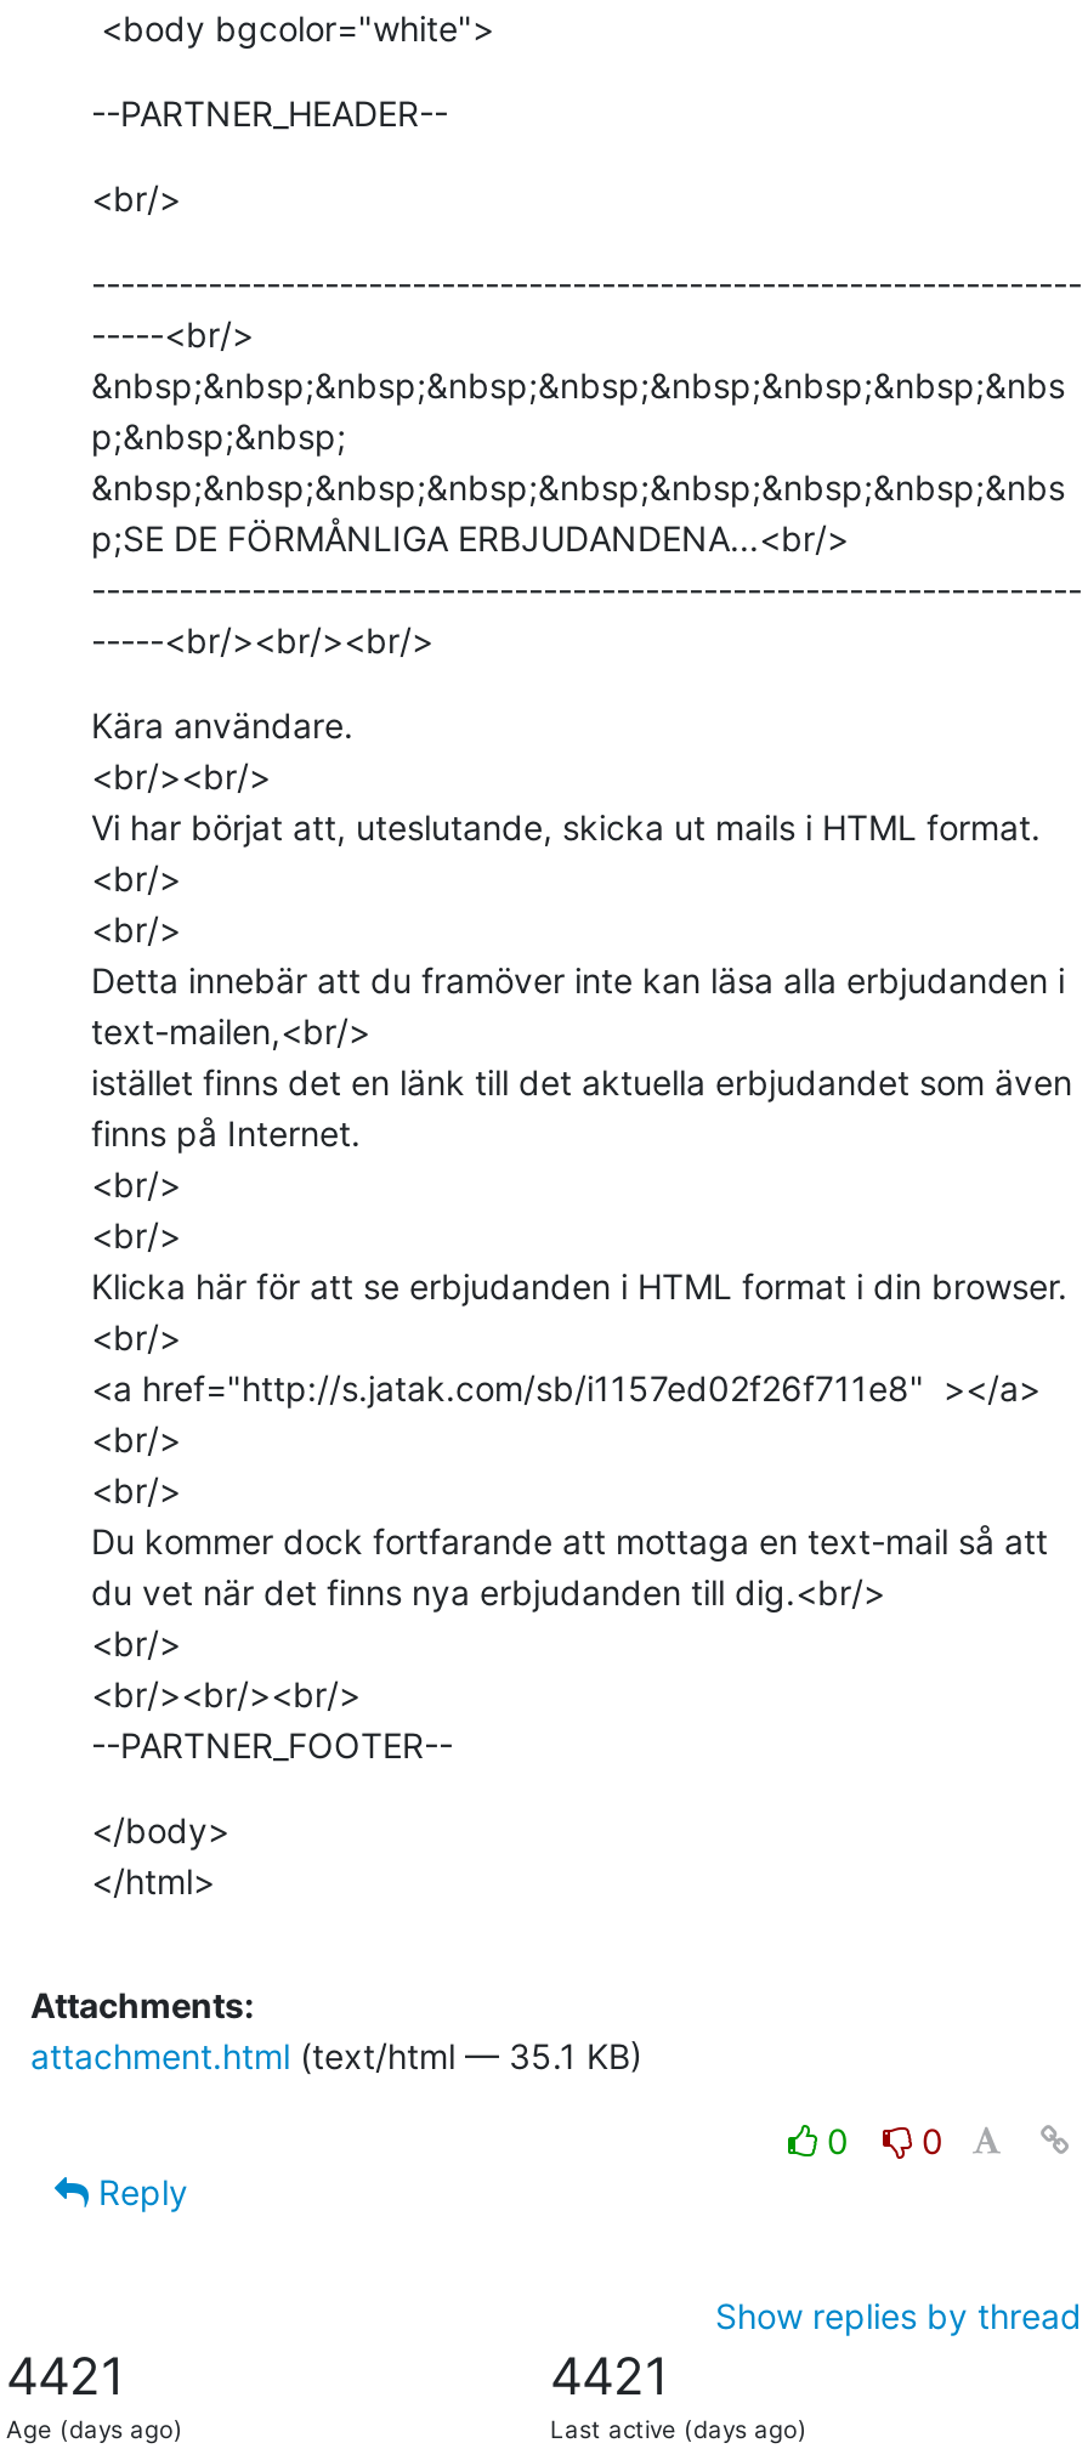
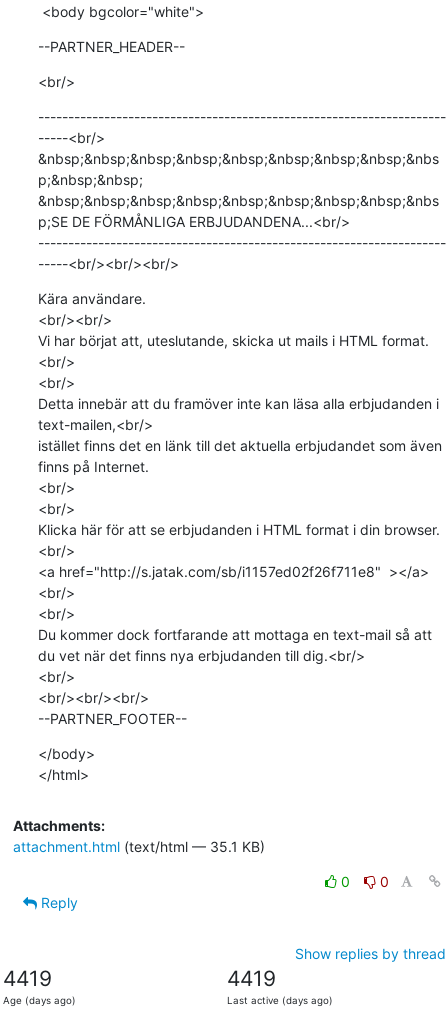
[6,2345,125,2406] 4421 -> [2,966,51,991] 4419
[550,2345,669,2406] 4421 -> [226,966,275,991] 4419

